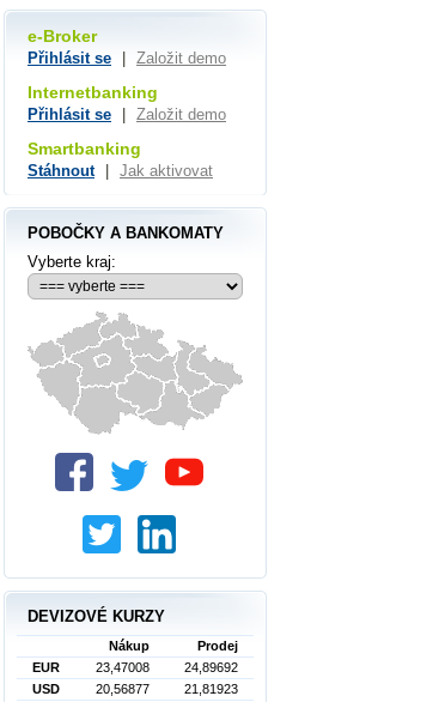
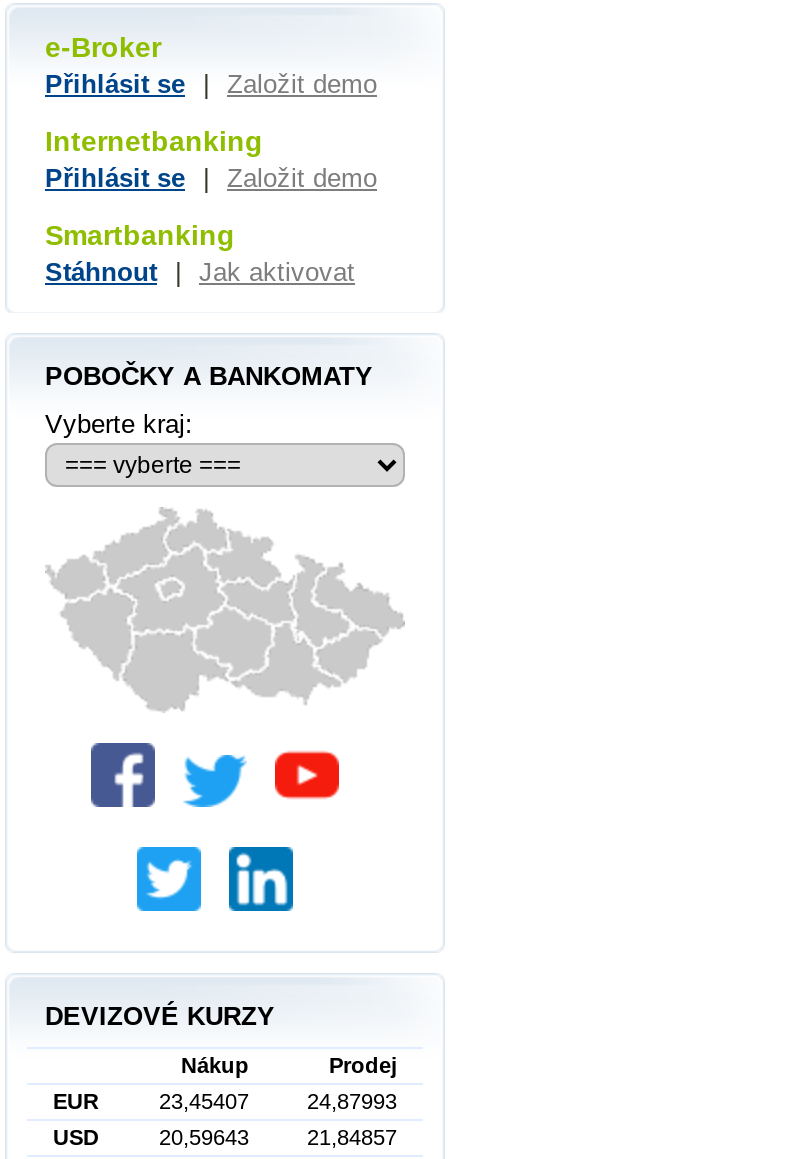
[96,660,150,675] 23,47008 -> [159,1089,249,1113] 23,45407
[184,660,238,675] 24,89692 -> [307,1089,397,1113] 24,87993
[96,682,150,696] 20,56877 -> [159,1125,249,1149] 20,59643
[184,682,238,696] 21,81923 -> [307,1125,397,1149] 21,84857

